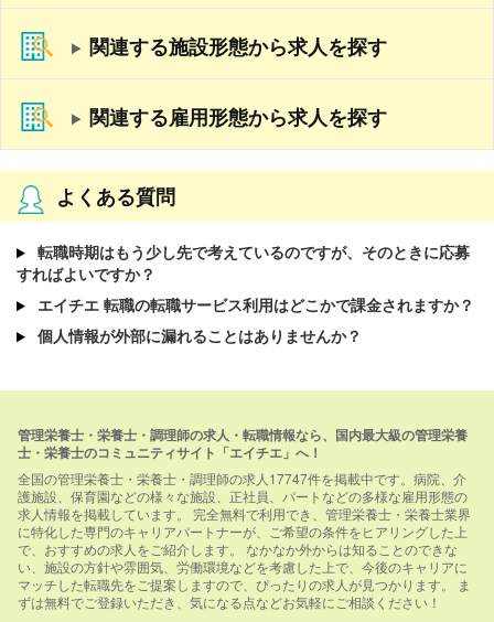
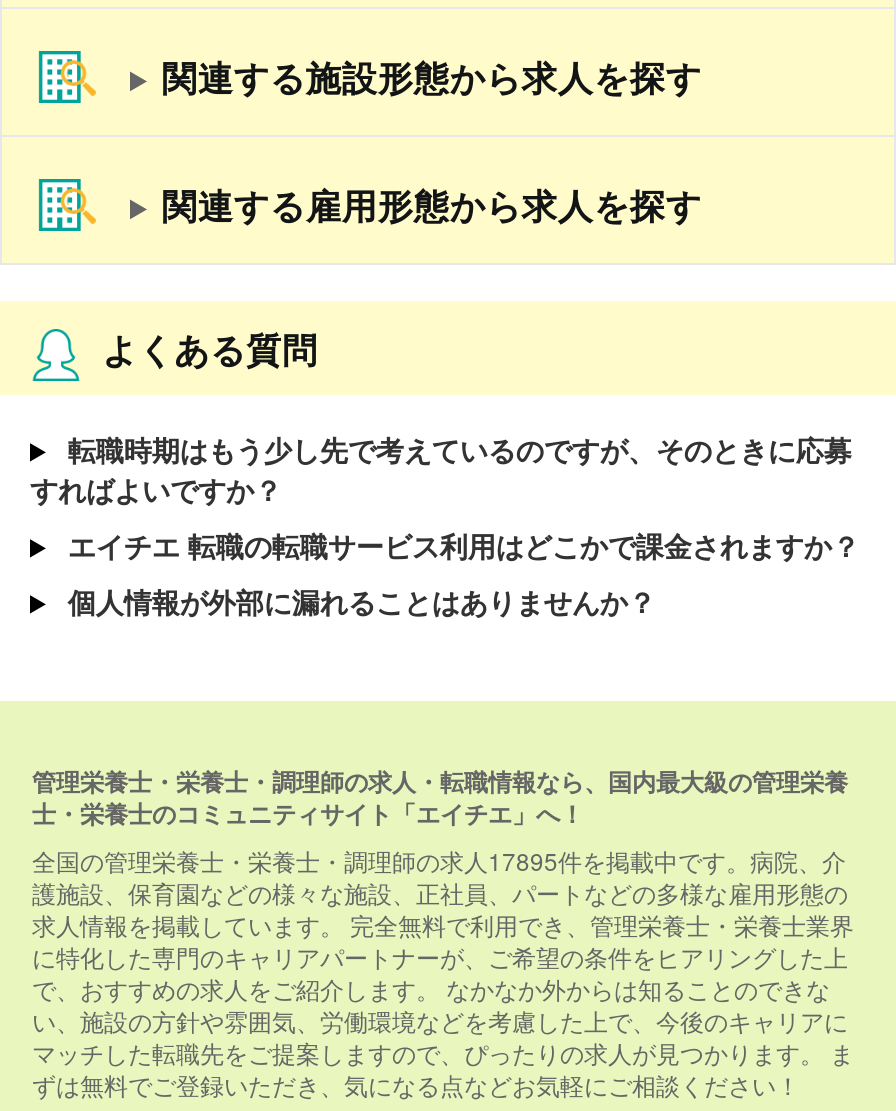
[18,469,466,488] 全国の管理栄養士・栄養士・調理師の求人17747件を掲載中です。病院、介 -> [32,844,846,878] 全国の管理栄養士・栄養士・調理師の求人17895件を掲載中です。病院、介

